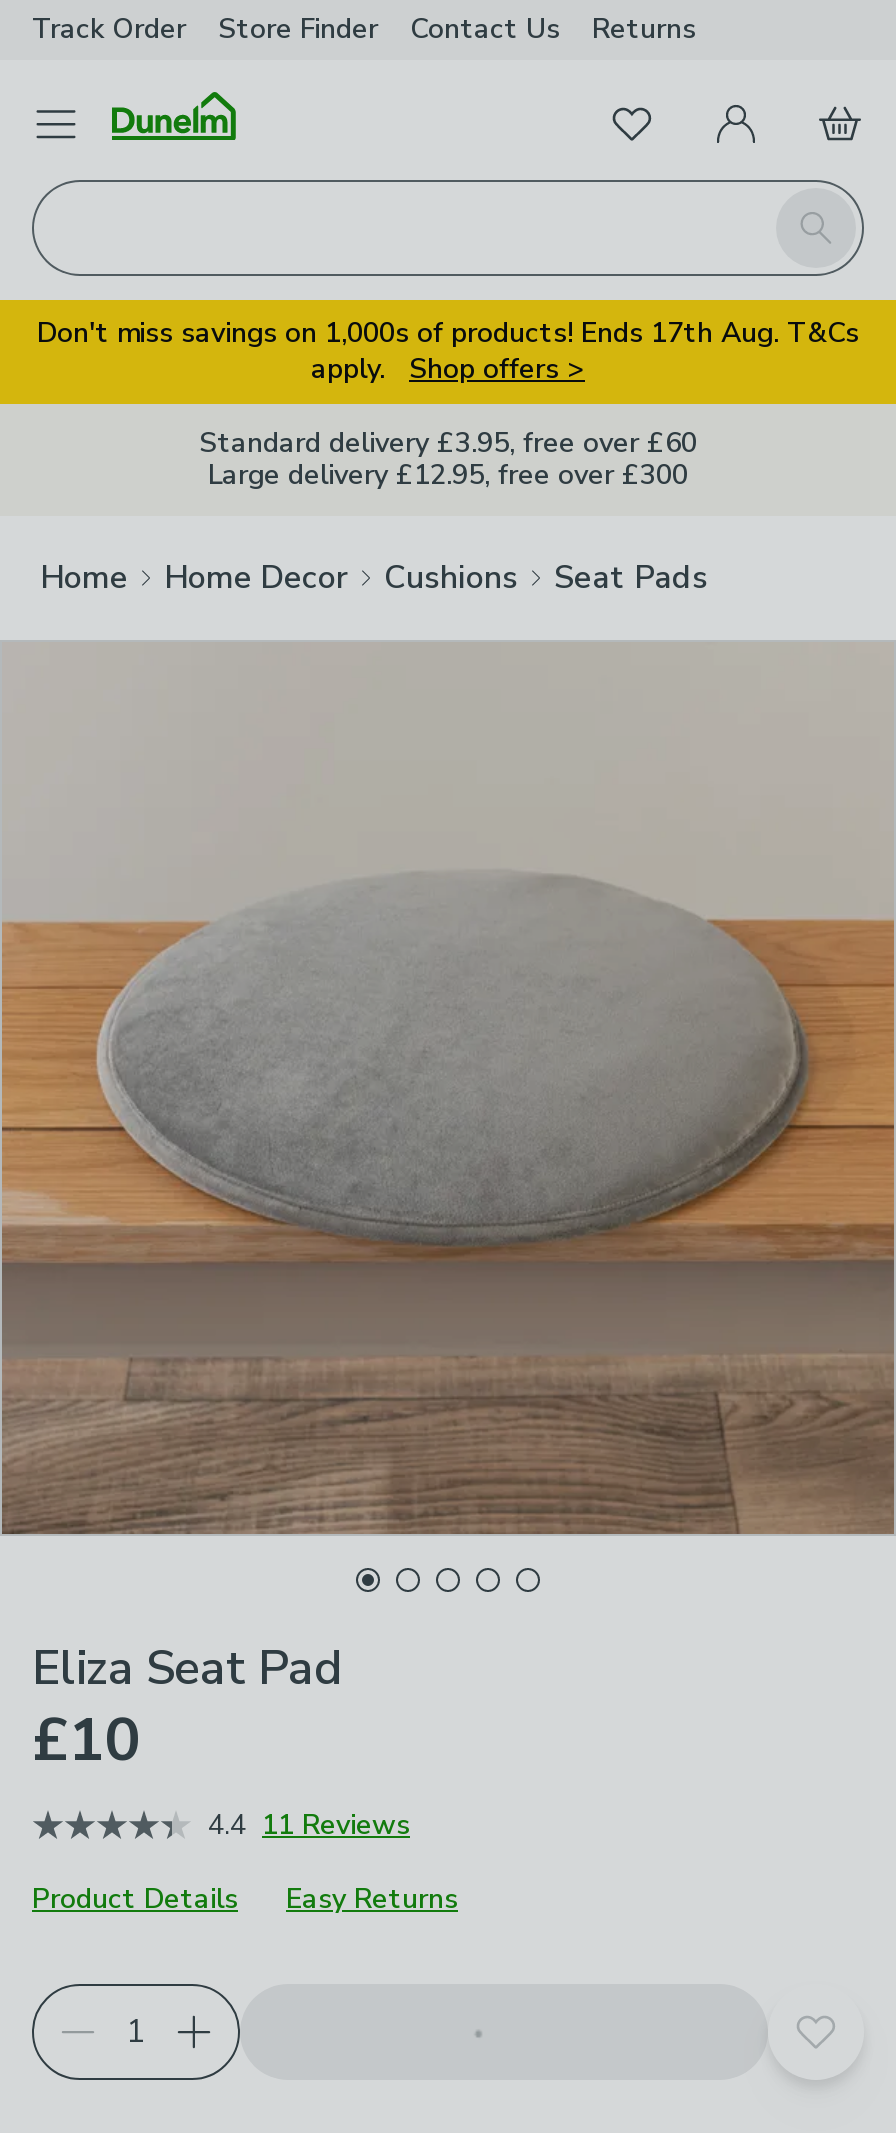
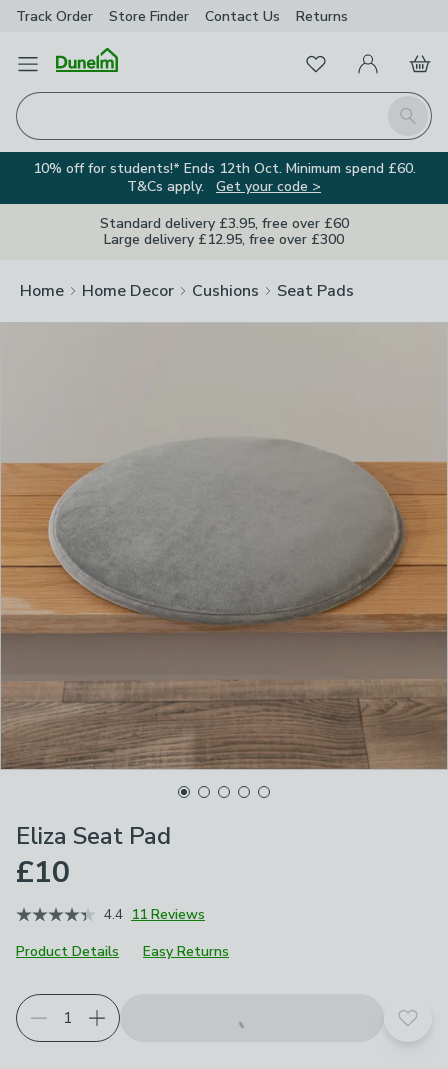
[37,314,859,388] Don't miss savings on 1,000s of products! Ends 17th Aug. T&Cs | apply. Shop offers > -> [32,159,415,196] 10% off for students!* Ends 12th Oct. Minimum spend £60. | T&Cs apply. Get your code >

